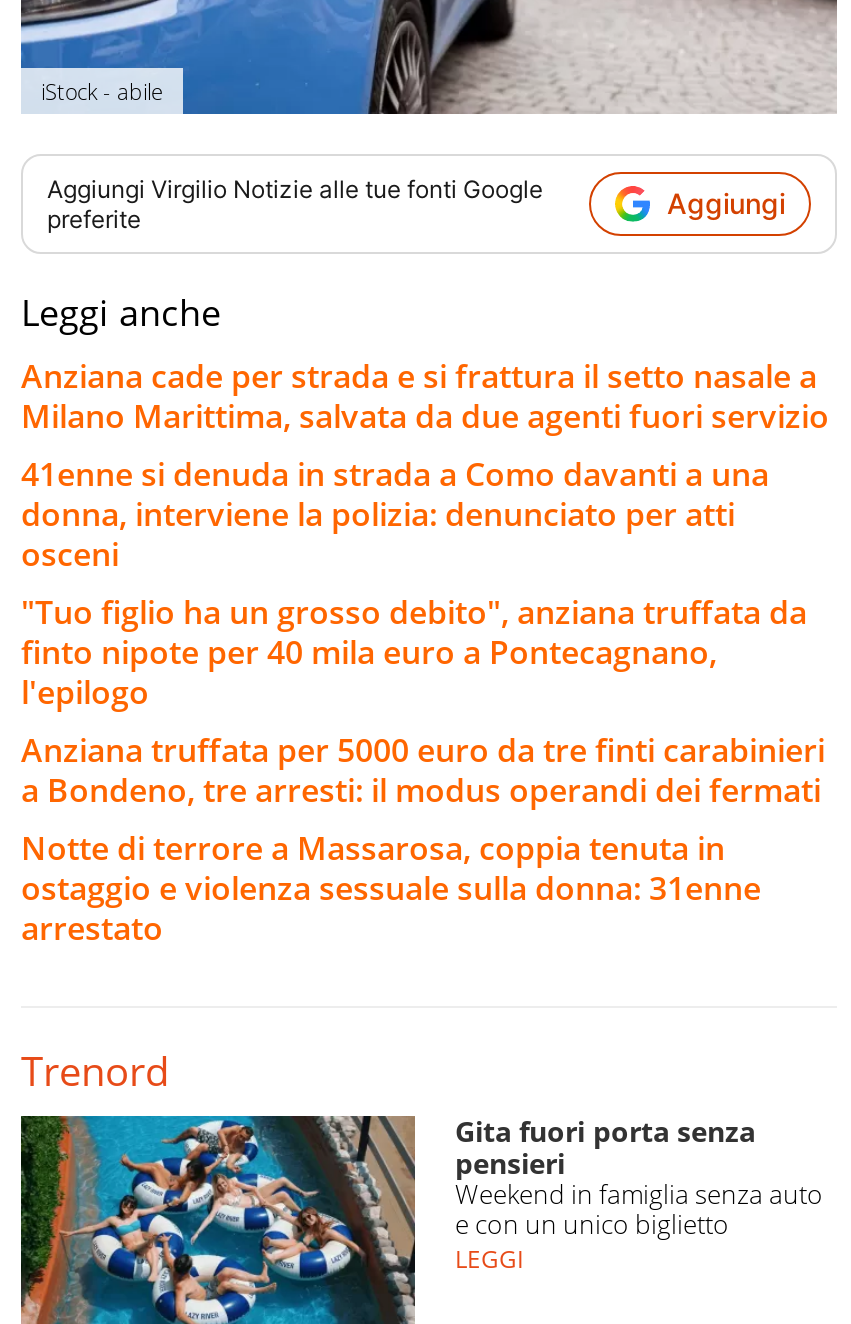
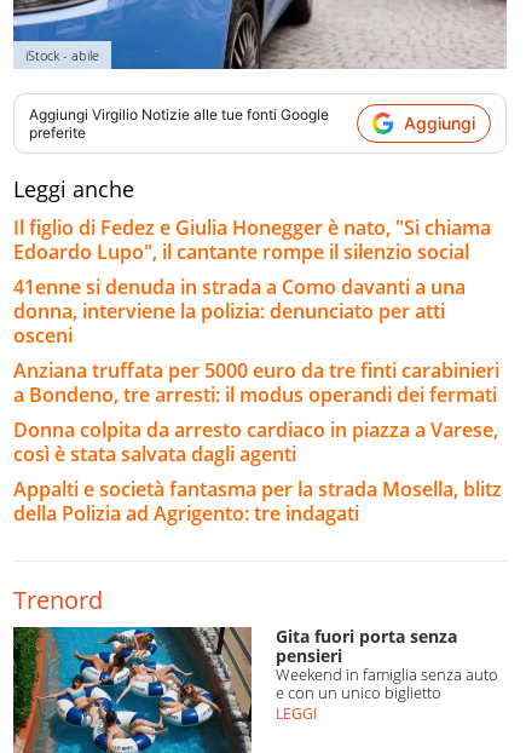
[21,353,829,437] Anziana cade per strada e si frattura il setto nasale a | Milano Marittima, salvata da due agenti fuori servizio -> [13,214,491,265] Il figlio di Fedez e Giulia Honegger è nato, "Si chiama | Edoardo Lupo", il cantante rompe il silenzio social
[21,589,807,713] "Tuo figlio ha un grosso debito", anziana truffata da | finto nipote per 40 mila euro a Pontecagnano, | l'epilogo -> none
moved [21,727,825,811] -> [13,357,499,407]: Anziana truffata per 5000 euro da tre finti carabinieri | a Bondeno, tre arresti: il modus operandi dei fermati
[21,825,761,949] Notte di terrore a Massarosa, coppia tenuta in | ostaggio e violenza sessuale sulla donna: 31enne | arrestato -> [13,416,502,526] Donna colpita da arresto cardiaco in piazza a Varese, | così è stata salvata dagli agenti | Appalti e società fantasma per la strada Mosella, blitz | della Polizia ad Agrigento: tre indagati

